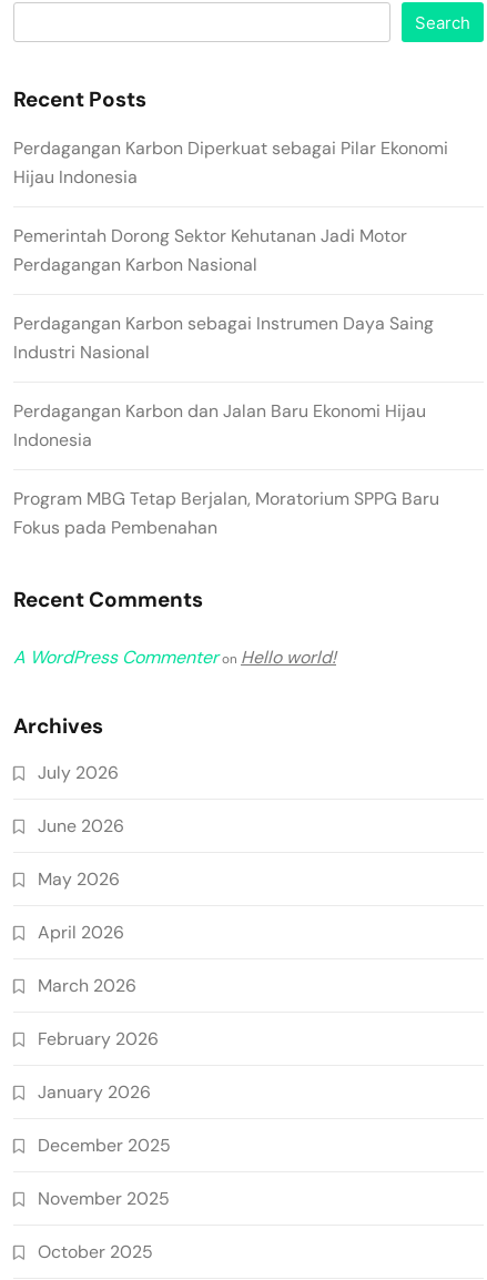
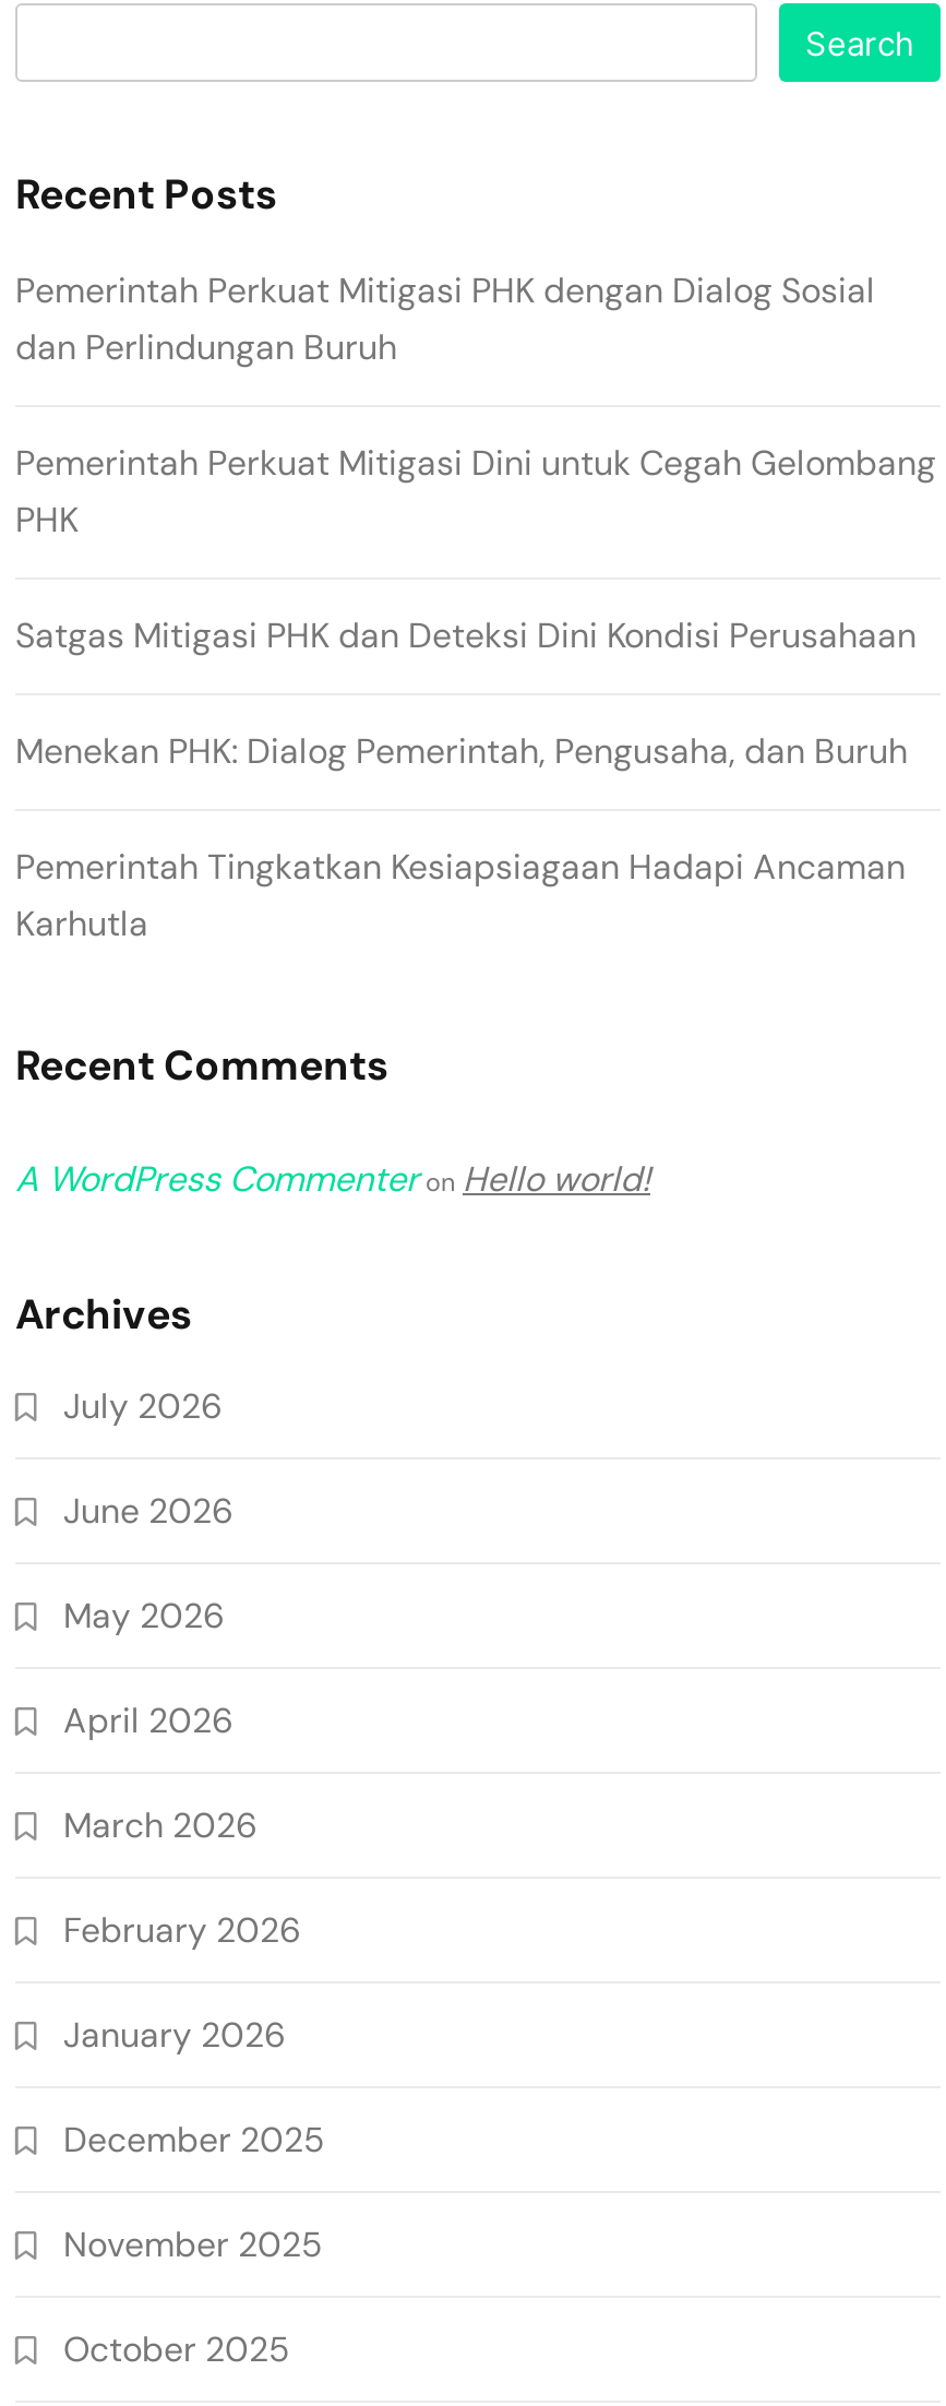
[13,136,448,188] Perdagangan Karbon Diperkuat sebagai Pilar Ekonomi | Hijau Indonesia -> [15,268,875,370] Pemerintah Perkuat Mitigasi PHK dengan Dialog Sosial | dan Perlindungan Buruh
[13,224,407,276] Pemerintah Dorong Sektor Kehutanan Jadi Motor | Perdagangan Karbon Nasional -> [15,440,936,543] Pemerintah Perkuat Mitigasi Dini untuk Cegah Gelombang | PHK
[13,311,434,363] Perdagangan Karbon sebagai Instrumen Daya Saing | Industri Nasional -> [15,613,917,658] Satgas Mitigasi PHK dan Deteksi Dini Kondisi Perusahaan
[13,399,426,451] Perdagangan Karbon dan Jalan Baru Ekonomi Hijau | Indonesia -> [15,728,908,774] Menekan PHK: Dialog Pemerintah, Pengusaha, dan Buruh
[13,486,439,539] Program MBG Tetap Berjalan, Moratorium SPPG Baru | Fokus pada Pembenahan -> [15,844,906,947] Pemerintah Tingkatkan Kesiapsiagaan Hadapi Ancaman | Karhutla

